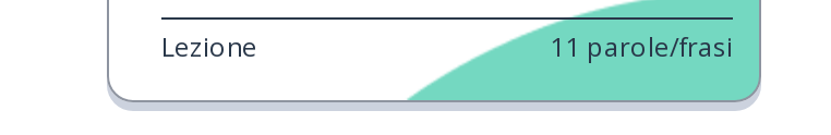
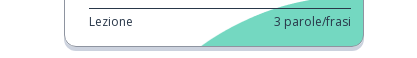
[550,28,733,65] 11 parole/frasi -> [274,13,351,30] 3 parole/frasi

